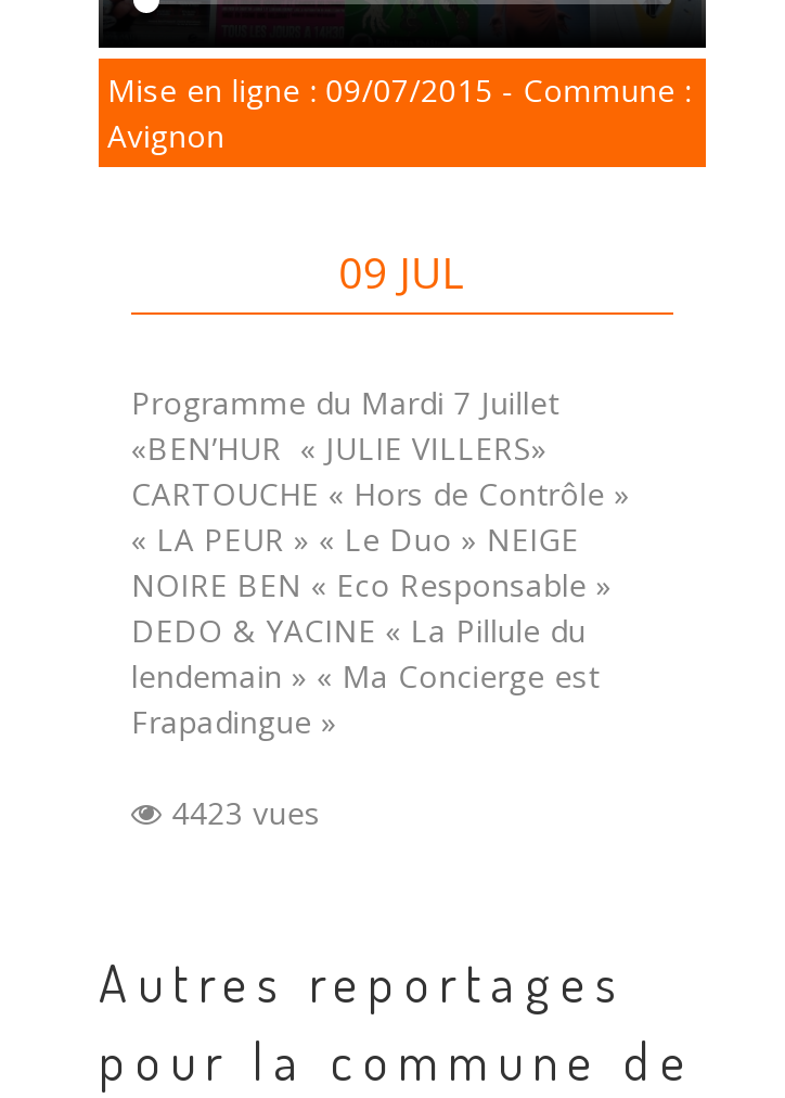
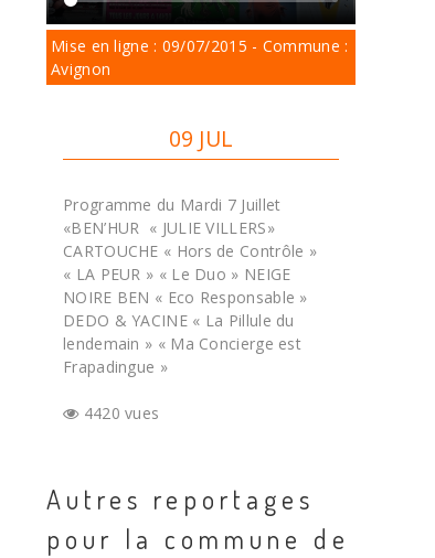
[162,791,321,832] 4423 vues -> [79,402,159,423] 4420 vues

